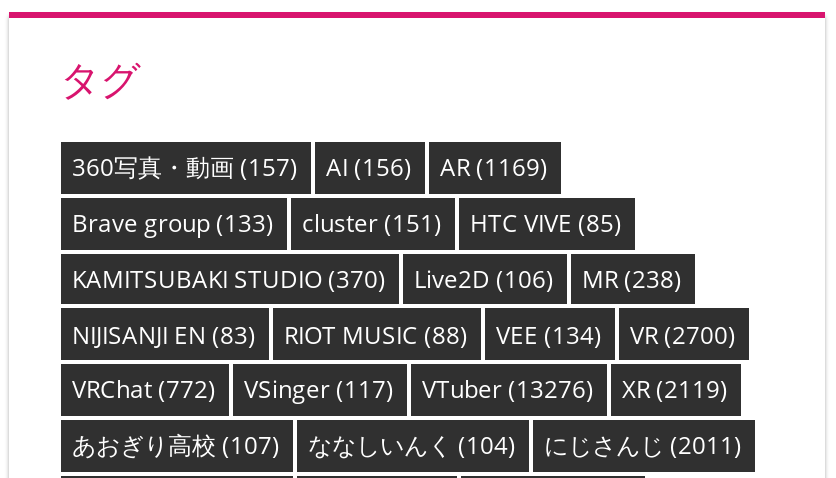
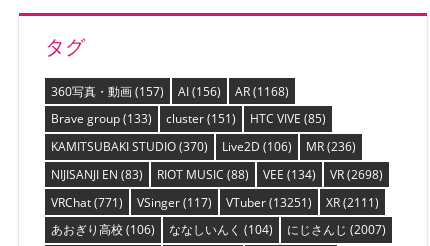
[72,151,548,185] 360写真・動画(157) AI (156) AR (1169) -> [50,83,288,100] 360写真・動画(157) AI (156) AR (1168)
[72,262,682,296] KAMITSUBAKI STUDIO (370) Live2D (106) MR (238) -> [50,138,355,155] KAMITSUBAKI STUDIO (370) Live2D (106) MR (236)
[72,318,736,352] NIJISANJI EN (83) RIOT MUSIC (88) VEE (134) VR (2700) -> [50,166,382,183] NIJISANJI EN (83) RIOT MUSIC (88) VEE (134) VR (2698)
[72,373,216,407] VRChat (772) -> [50,194,122,211] VRChat (771)
[422,373,594,407] VTuber (13276) -> [225,194,311,211] VTuber (13251)
[622,373,728,407] XR (2119) -> [325,194,378,211] XR (2111)
[72,429,280,463] あおぎり高校(107) -> [50,221,154,238] あおぎり高校(106)
[544,429,742,463] にじさんじ(2011) -> [286,221,385,238] にじさんじ(2007)

